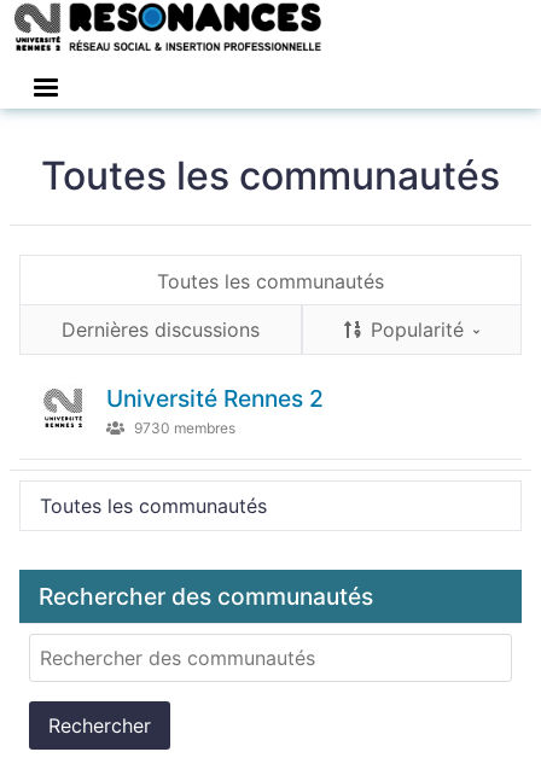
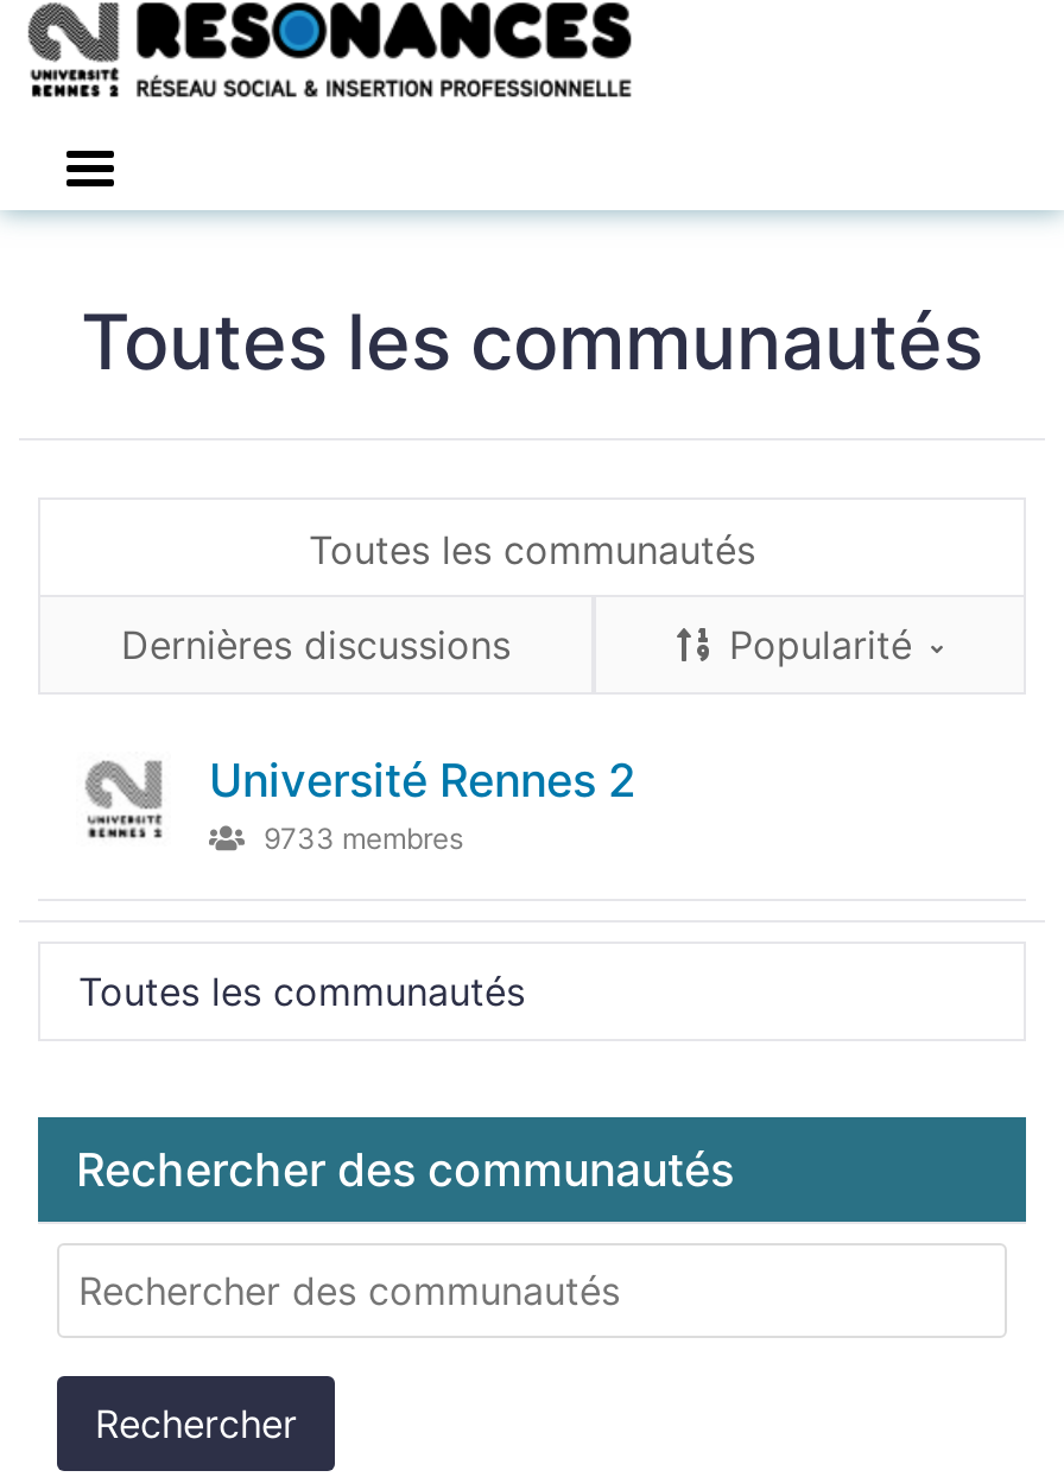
[134,419,235,437] 9730 membres -> [264,820,463,856] 9733 membres

